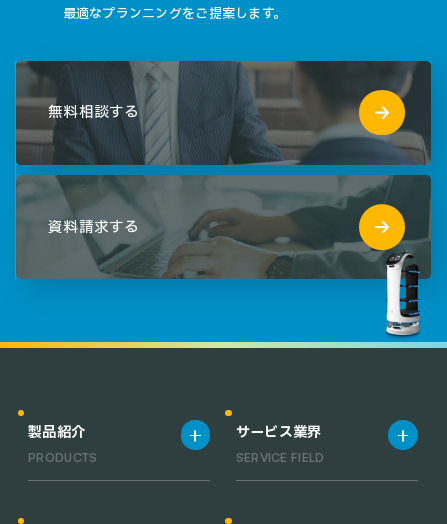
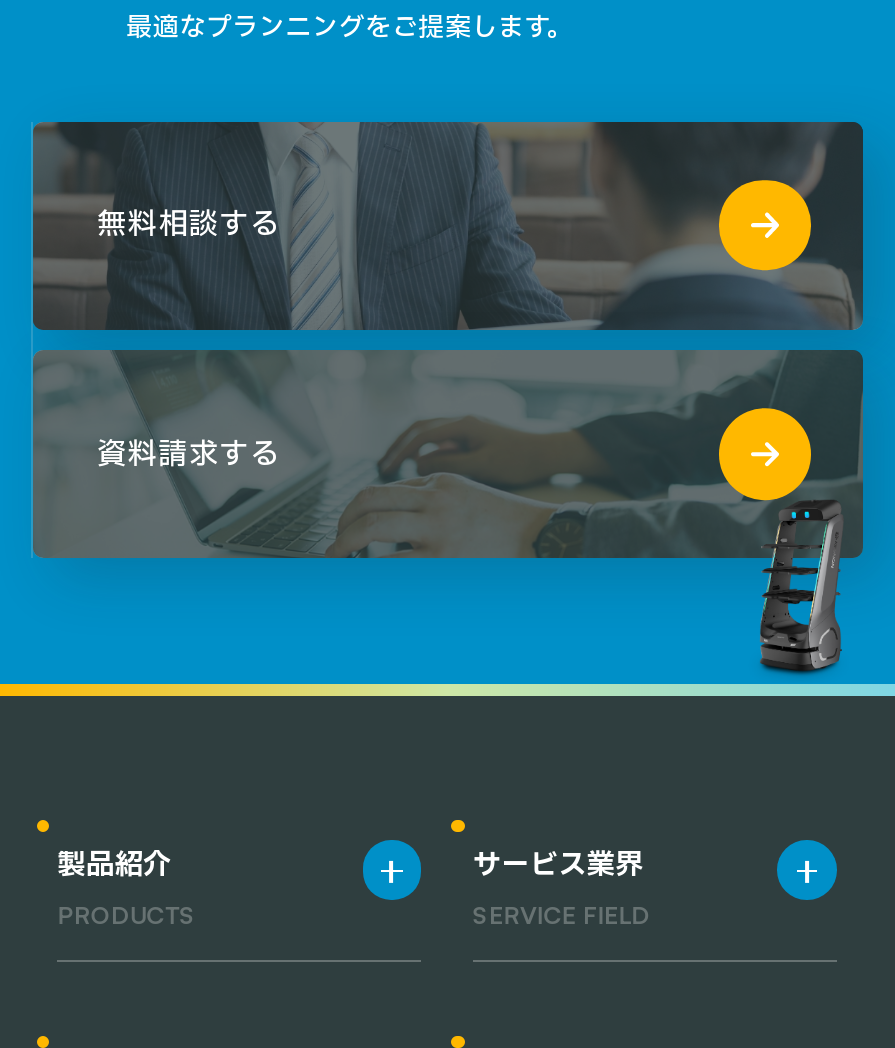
[380,250,420,336] [image] -> [759,500,841,674] [image]

